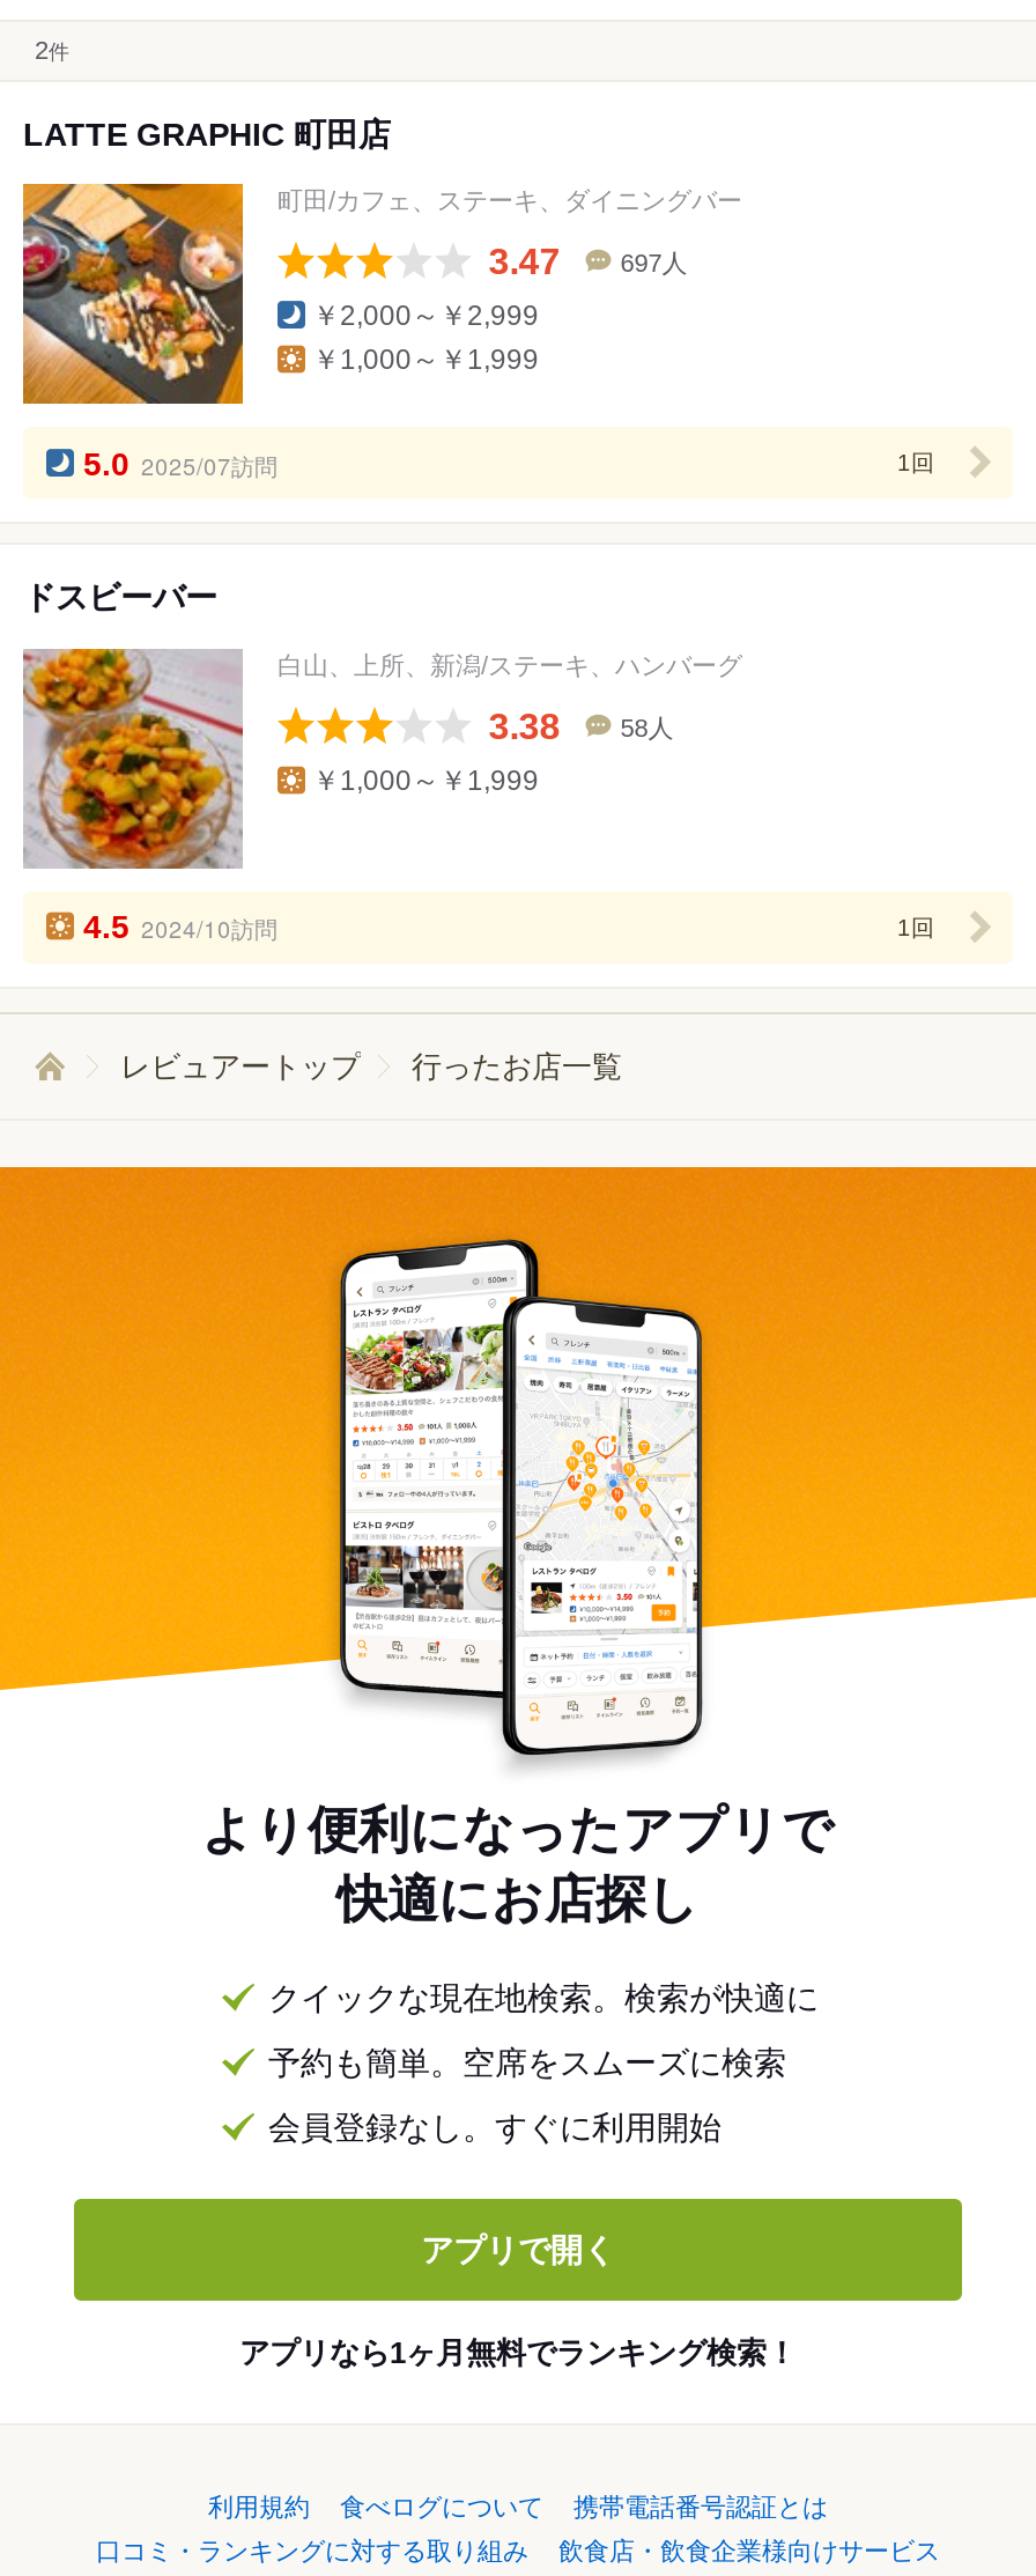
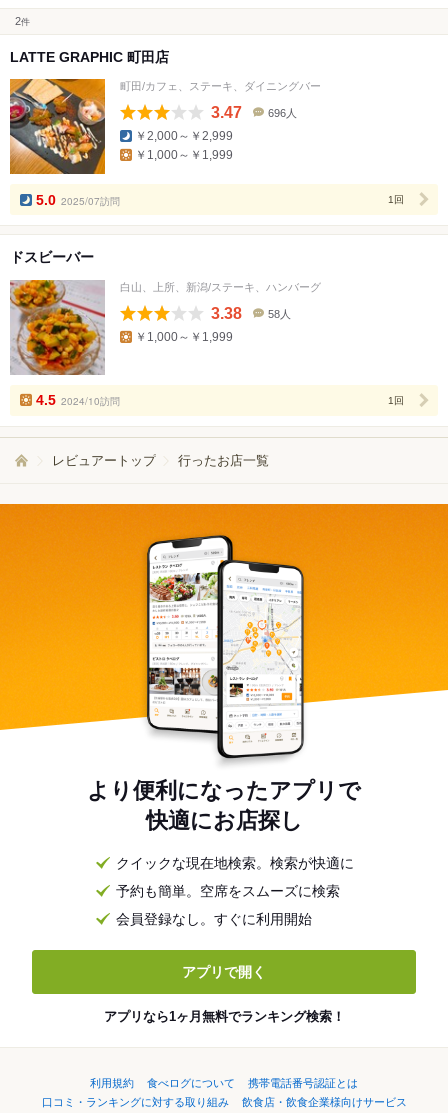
[620,249,687,277] 697人 -> [268,107,297,119] 696人

